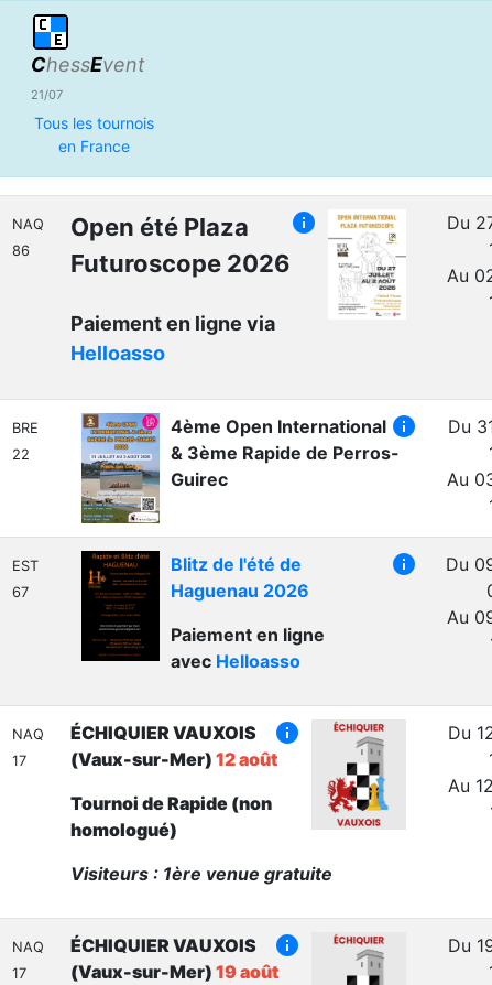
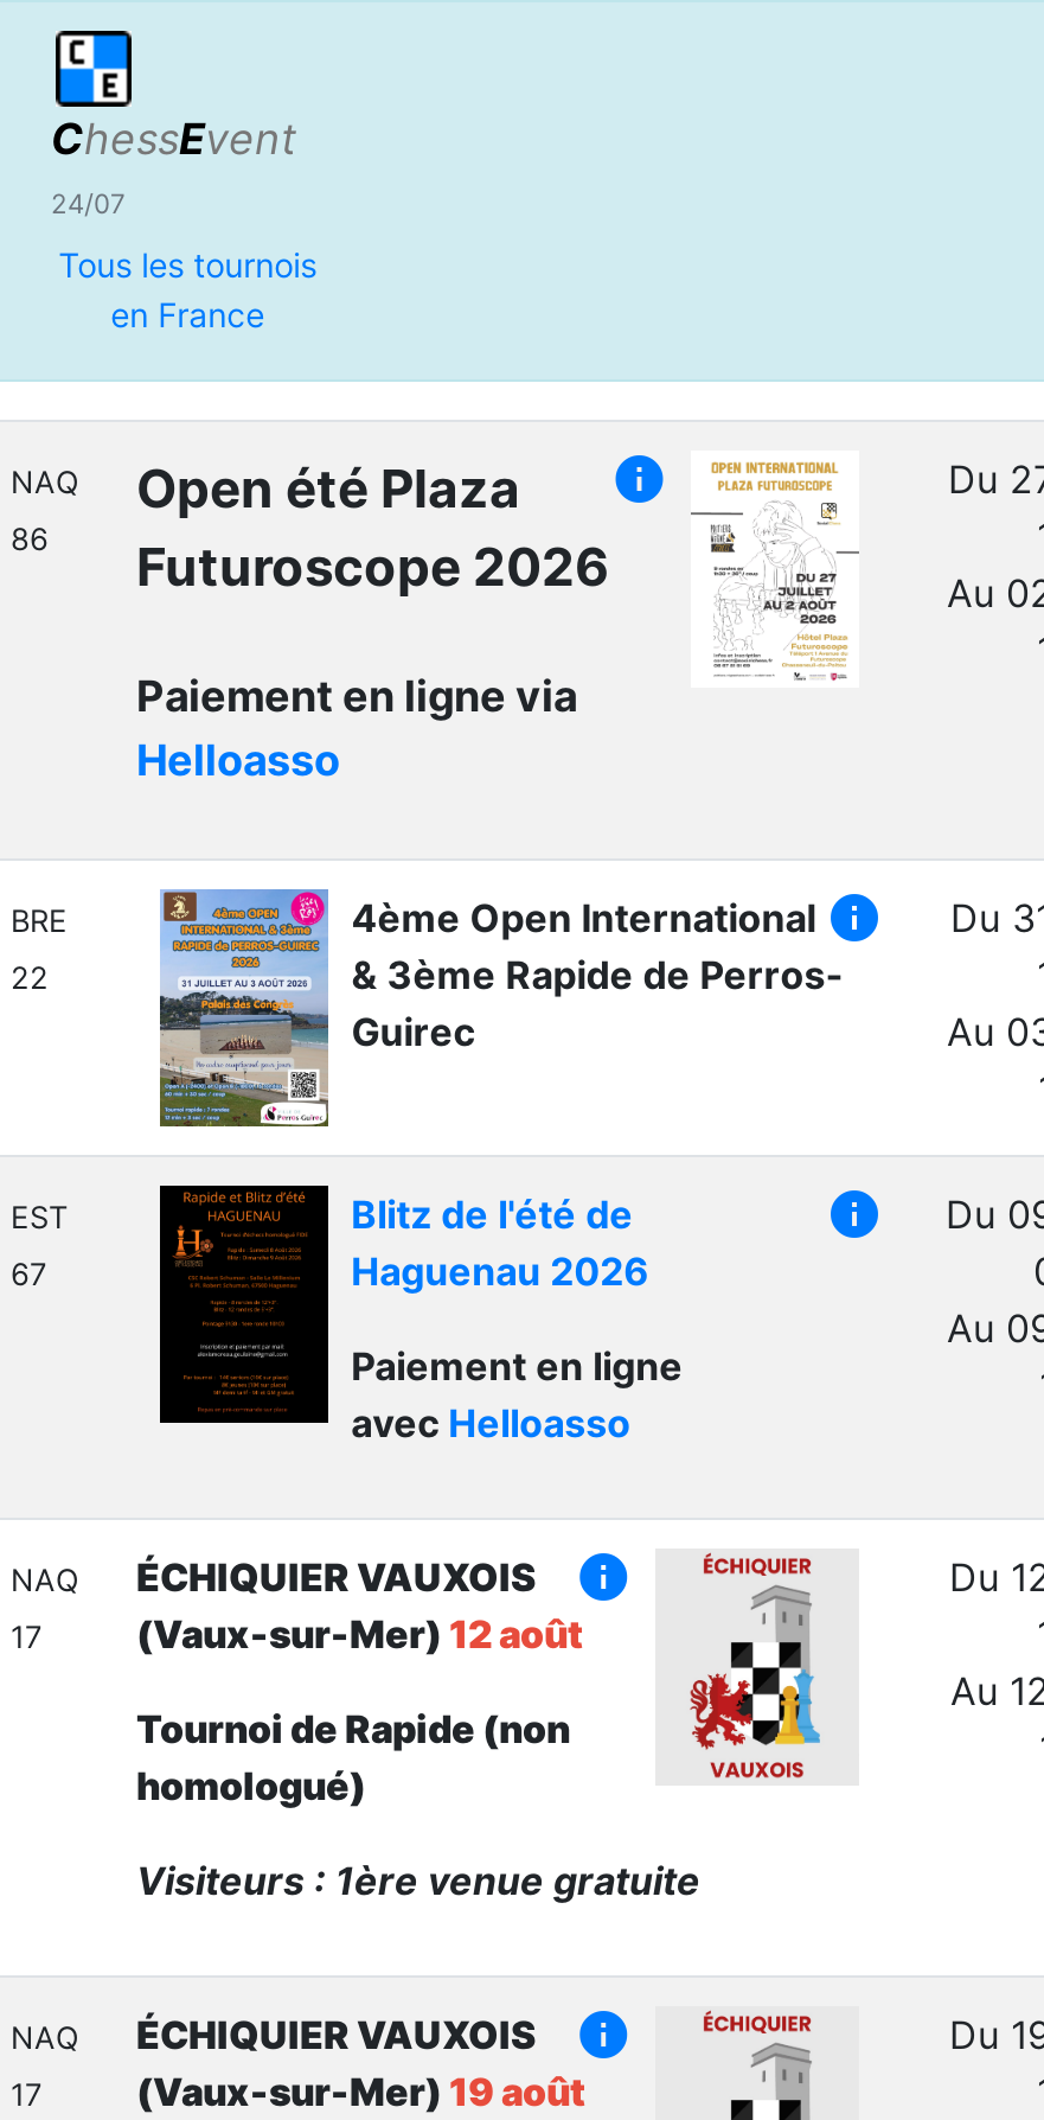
[31,87,63,102] 21/07 -> [51,187,124,221] 24/07

